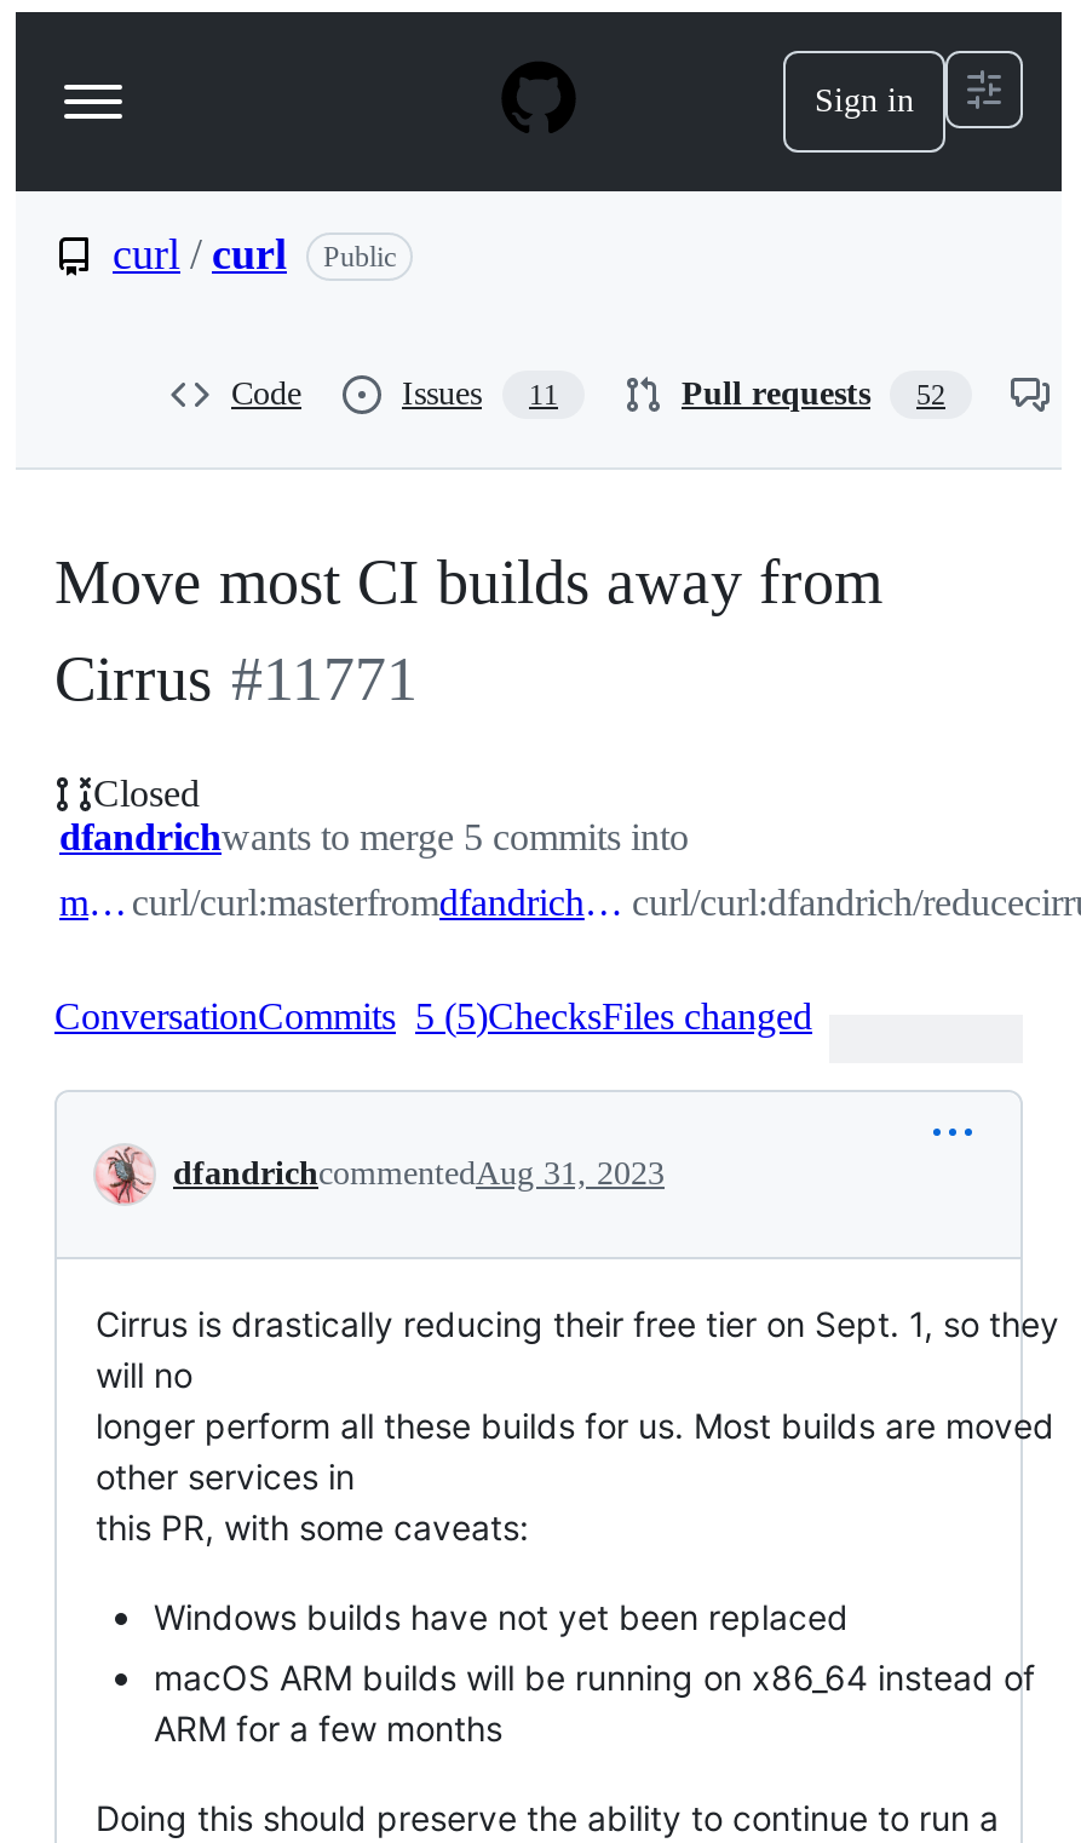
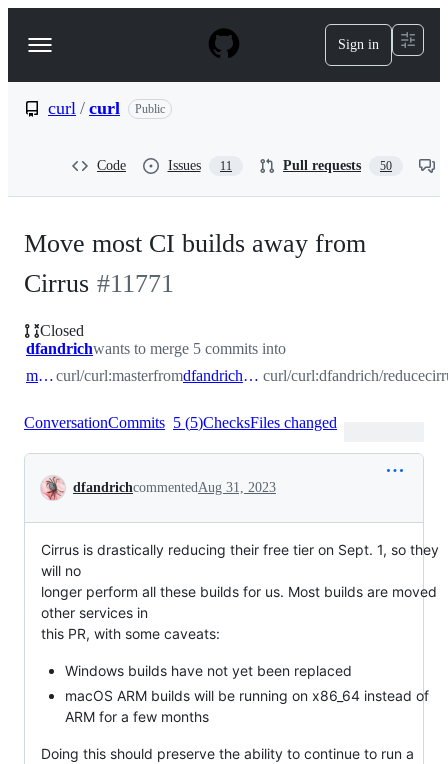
[682,375,945,412] Pull requests 52 -> [283,158,392,173] Pull requests 50

